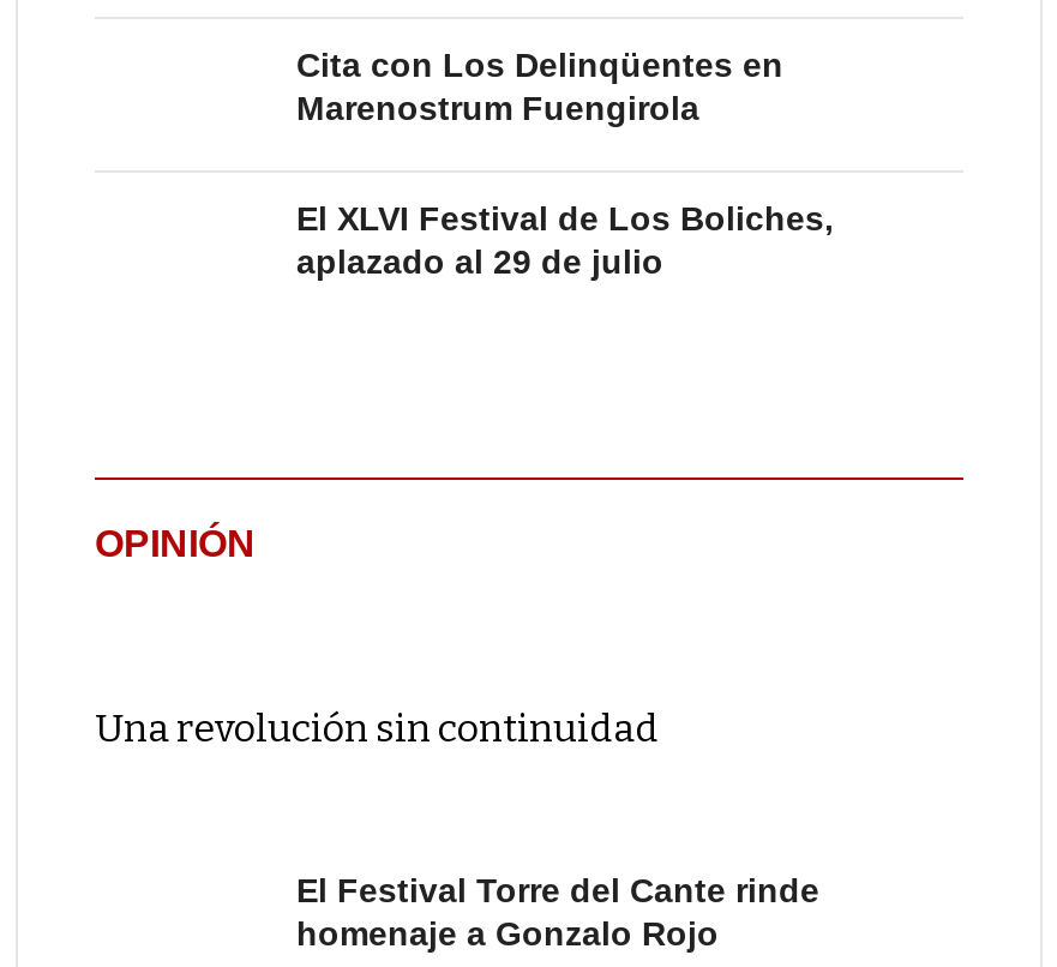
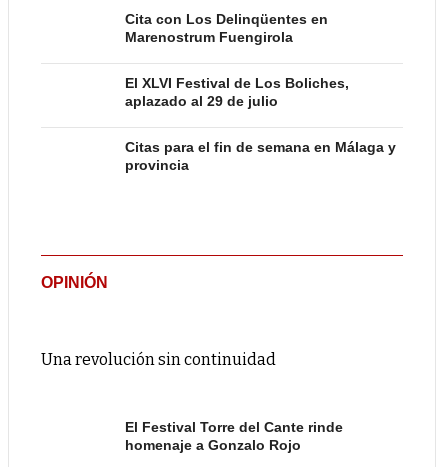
none -> [125,139,396,173] Citas para el fin de semana en Málaga y | provincia

